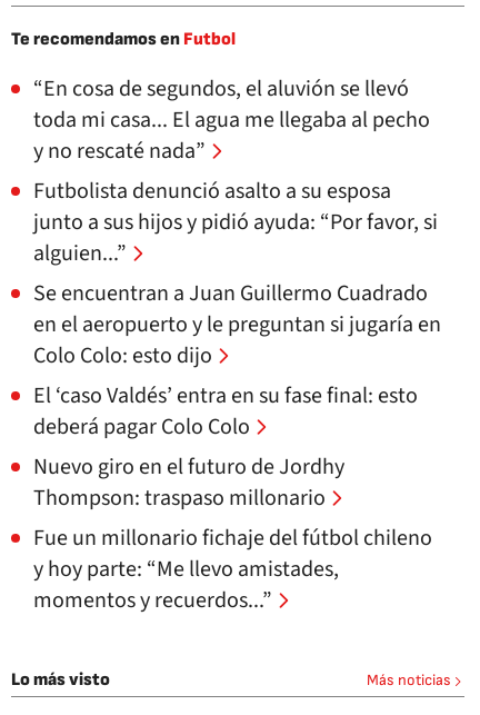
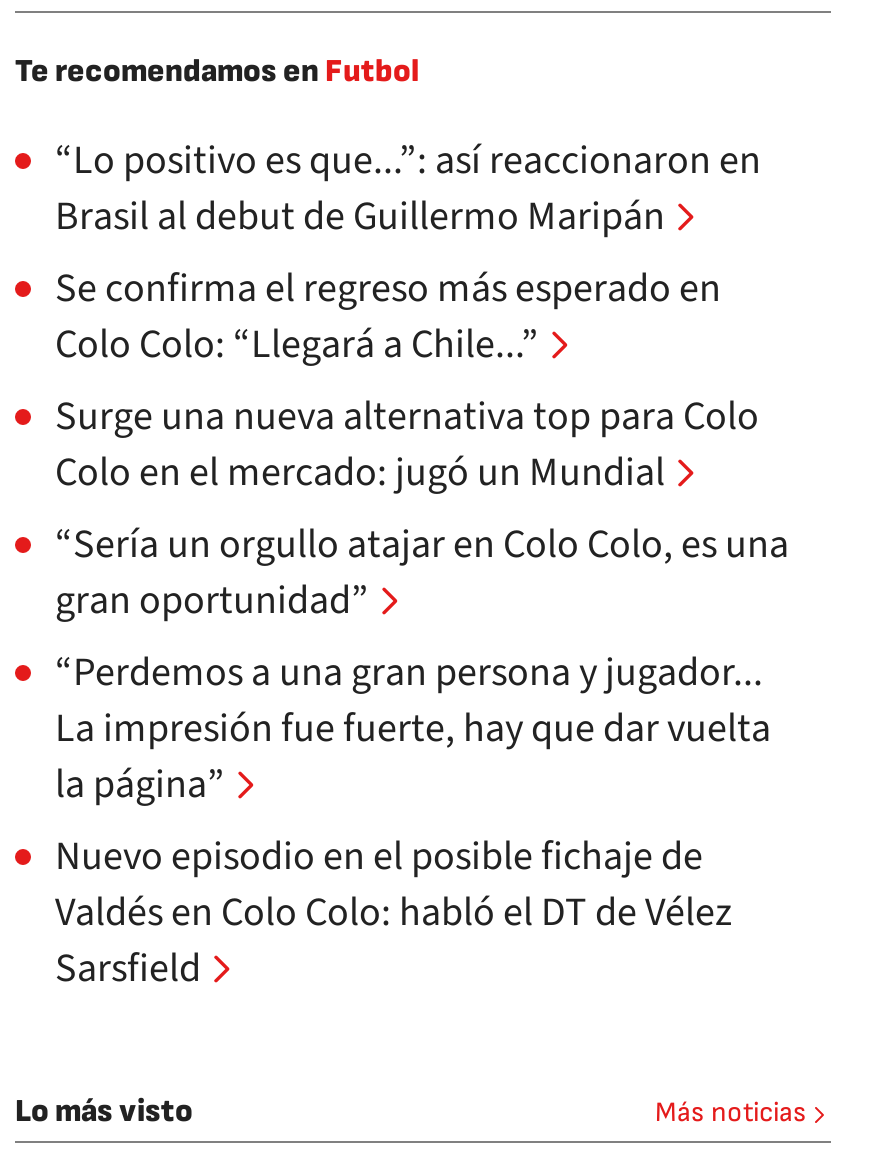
[33,73,441,616] “En cosa de segundos, el aluvión se llevó | toda mi casa... El agua me llegaba al pecho | y no rescaté nada” | Futbolista denunció asalto a su esposa | junto a sus hijos y pidió ayuda: “Por favor, si | alguien...” | Se encuentran a Juan Guillermo Cuadrado | en el aeropuerto y le preguntan si jugaría en | Colo Colo: esto dijo | El ‘caso Valdés’ entra en su fase final: esto | deberá pagar Colo Colo | Nuevo giro en el futuro de Jordhy | Thompson: traspaso millonario | Fue un millonario fichaje del fútbol chileno | y hoy parte: “Me llevo amistades, | momentos y recuerdos...” -> [55,133,789,997] “Lo positivo es que...”: así reaccionaron en | Brasil al debut de Guillermo Maripán | Se confirma el regreso más esperado en | Colo Colo: “Llegará a Chile...” | Surge una nueva alternativa top para Colo | Colo en el mercado: jugó un Mundial | “Sería un orgullo atajar en Colo Colo, es una | gran oportunidad” | “Perdemos a una gran persona y jugador... | La impresión fue fuerte, hay que dar vuelta | la página” | Nuevo episodio en el posible fichaje de | Valdés en Colo Colo: habló el DT de Vélez | Sarsfield

